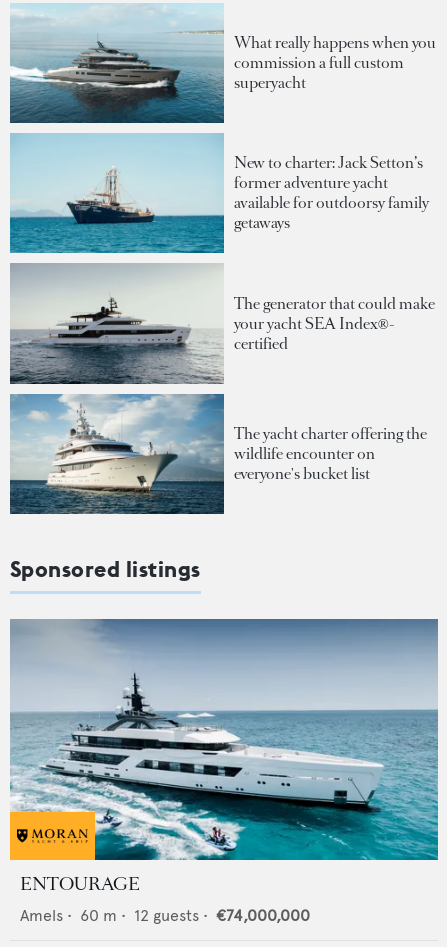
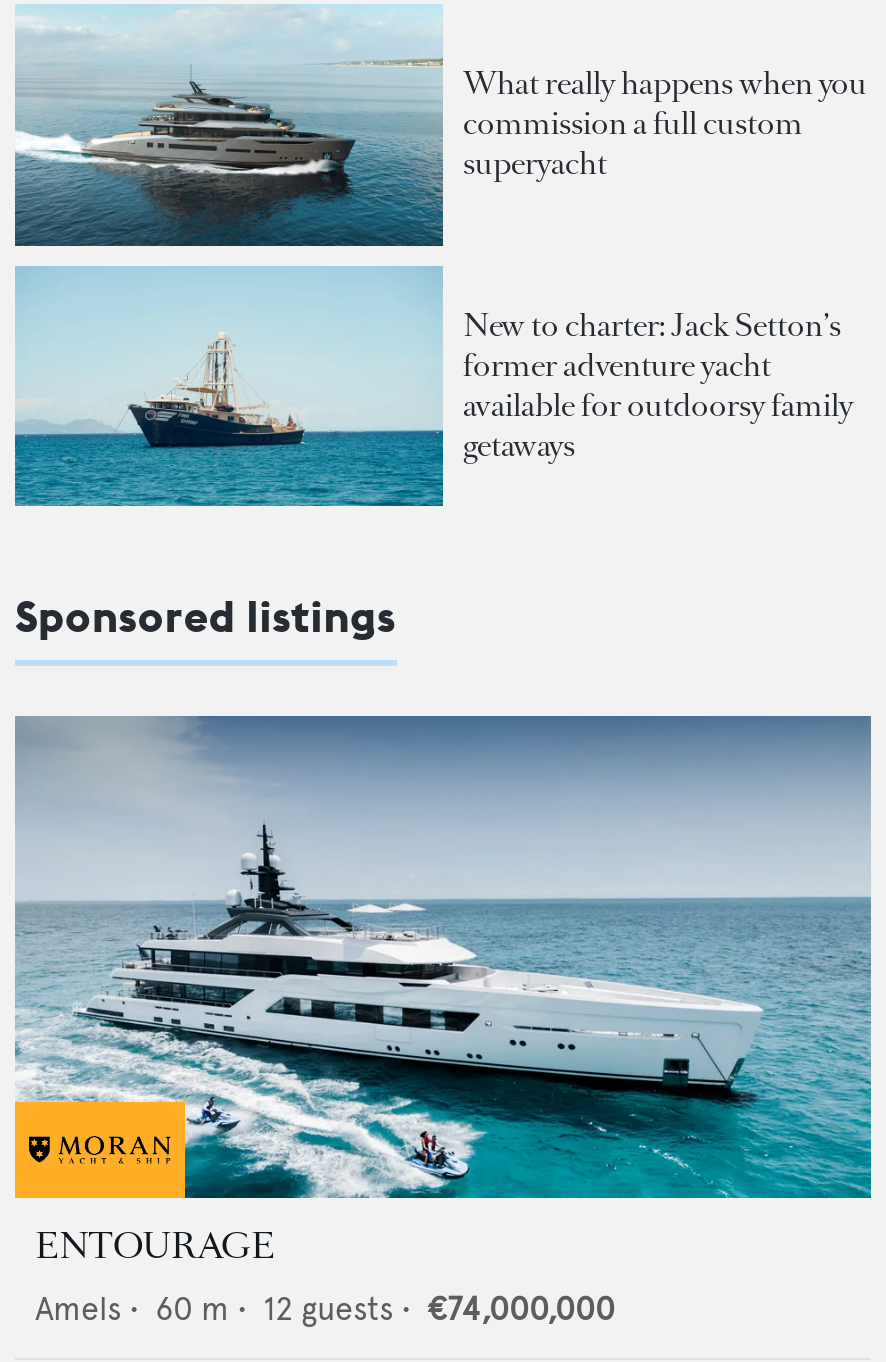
[10,263,435,384] [image] | The generator that could make | your yacht SEA Index®- | certified -> none
[10,394,427,515] [image] | The yacht charter offering the | wildlife encounter on | everyone's bucket list -> none

